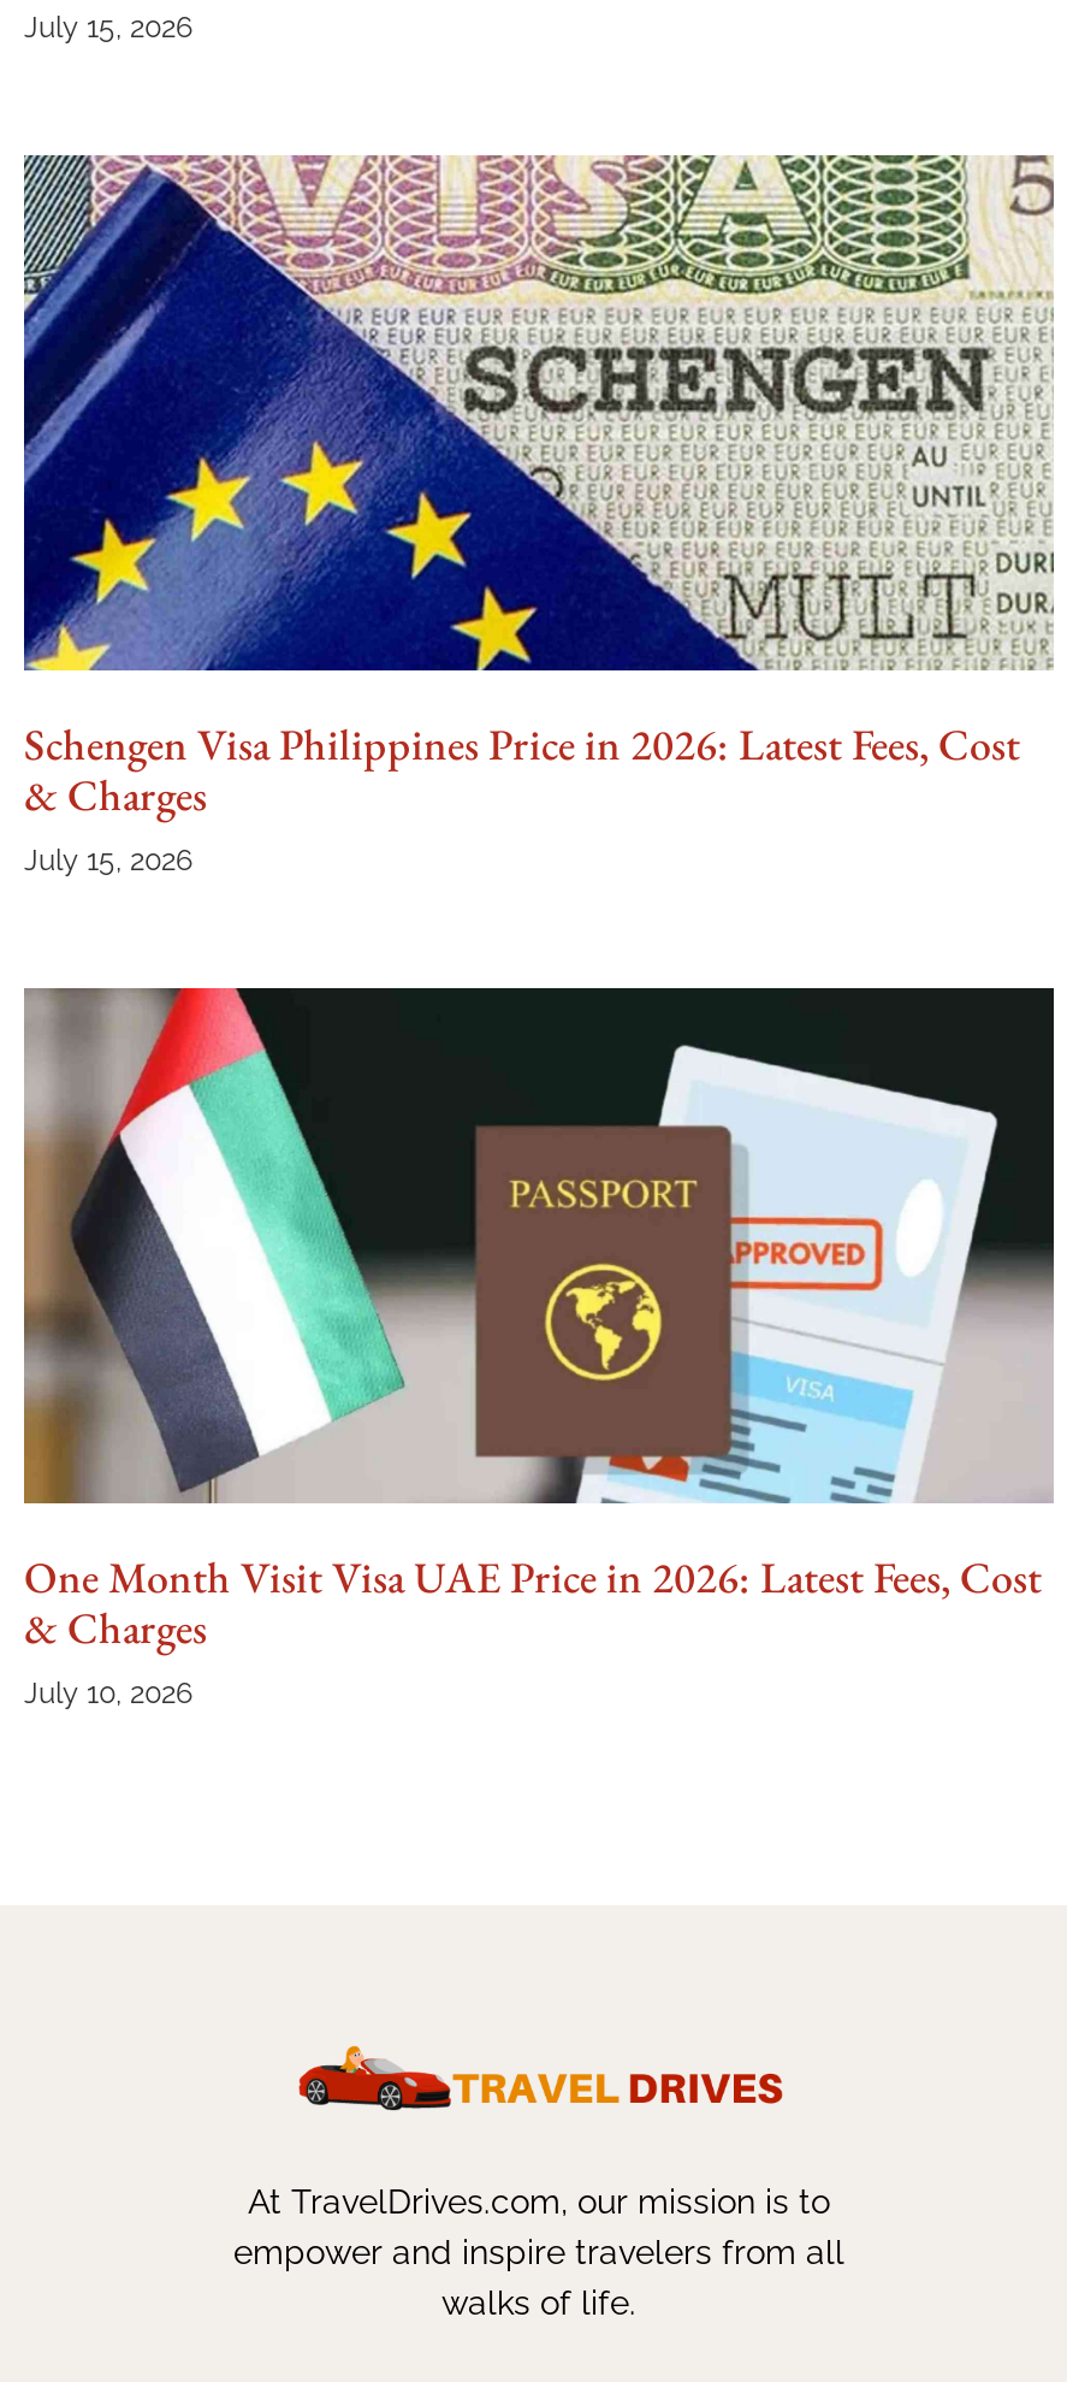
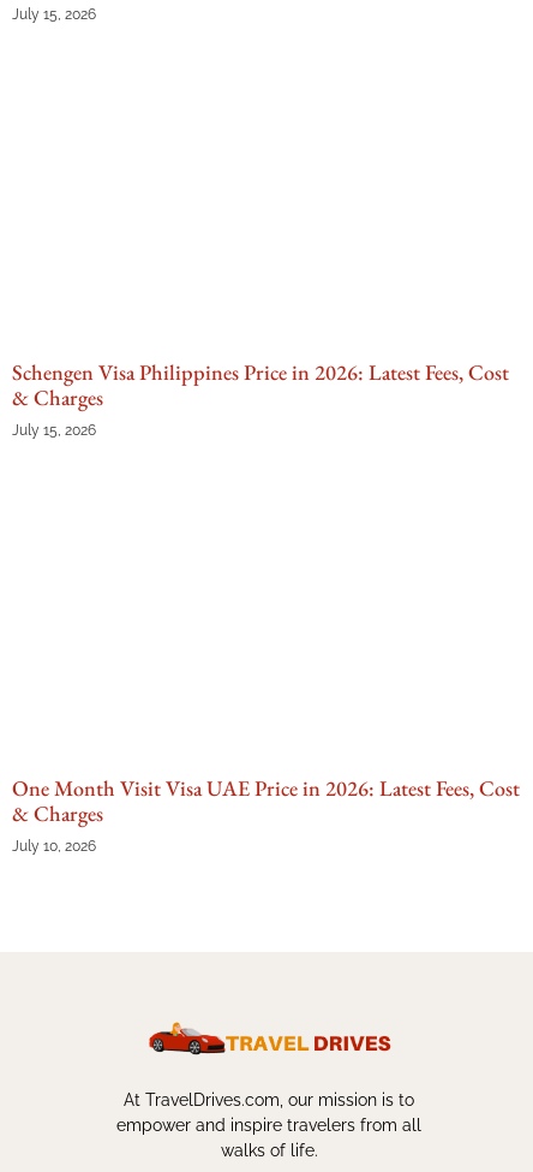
[22,153,1056,673] [image] -> none
[22,986,1056,1506] [image] -> none

